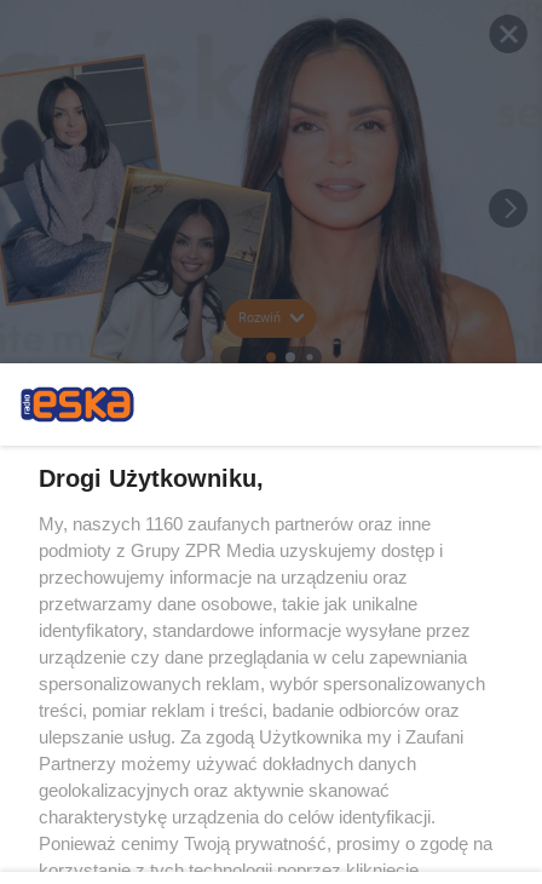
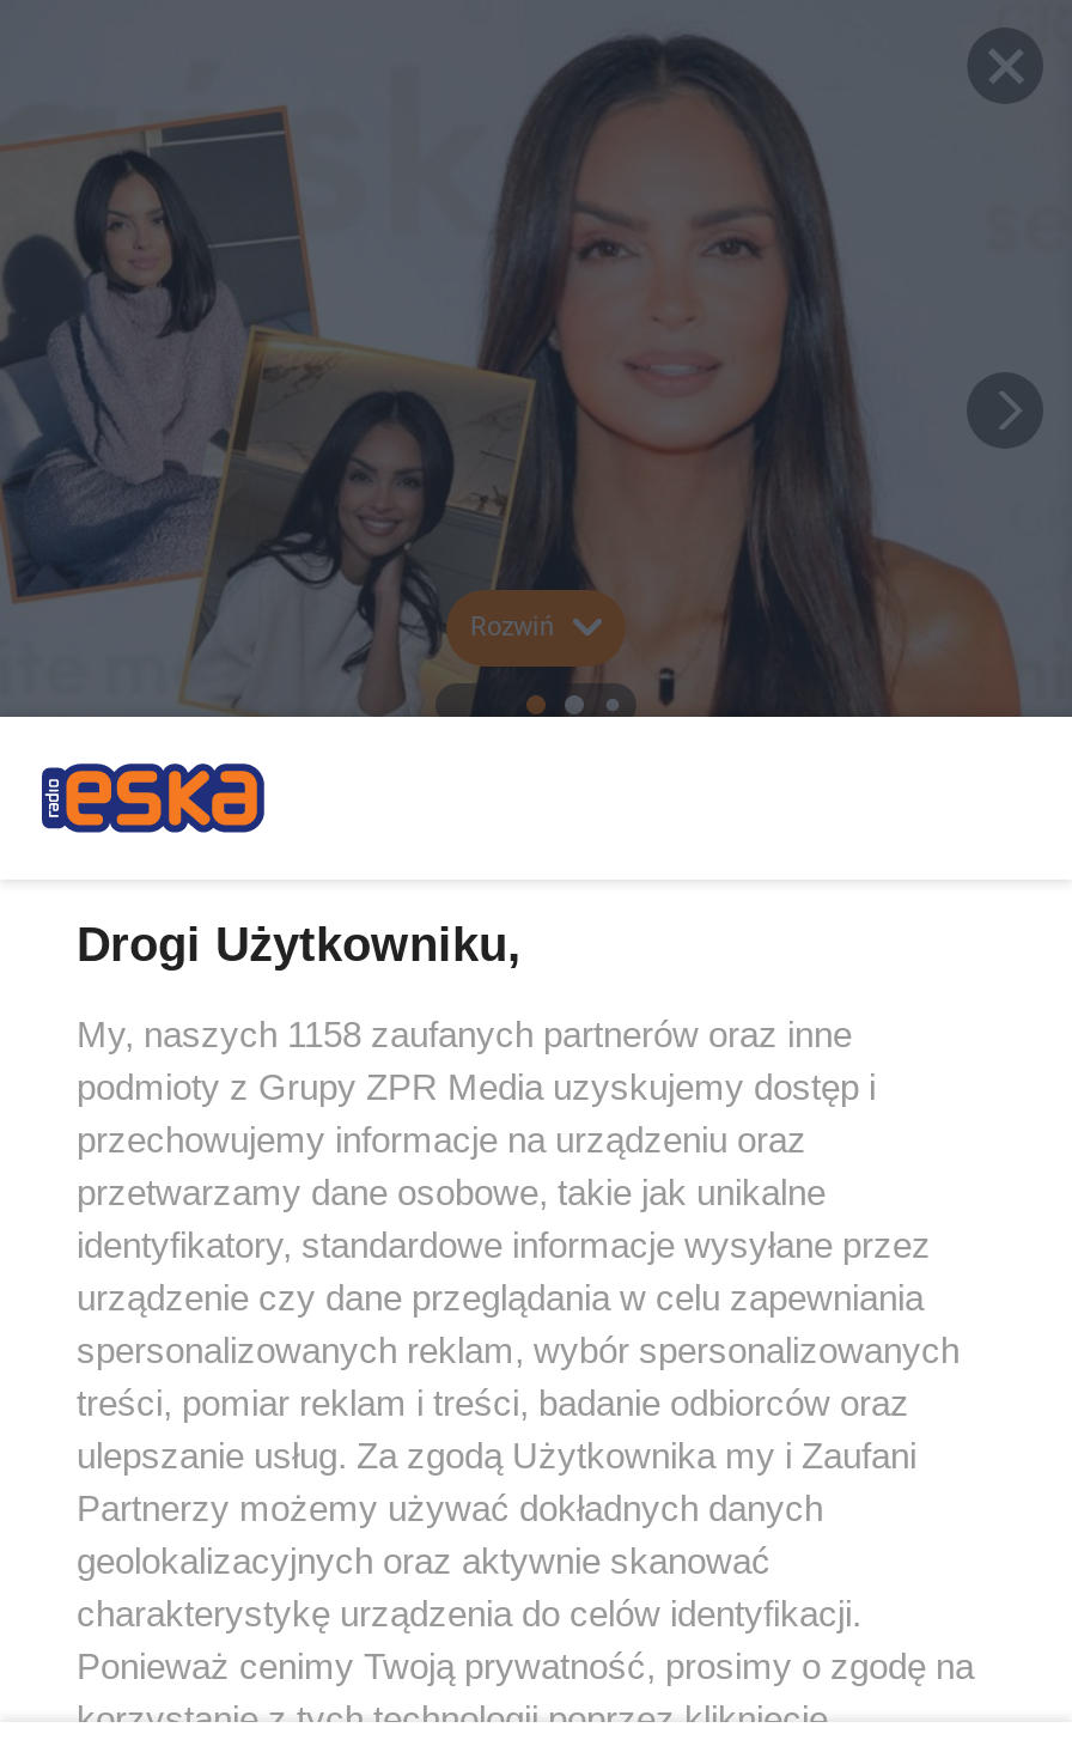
[39,513,431,534] My, naszych 1160 zaufanych partnerów oraz inne -> [77,1014,852,1054] My, naszych 1158 zaufanych partnerów oraz inne

